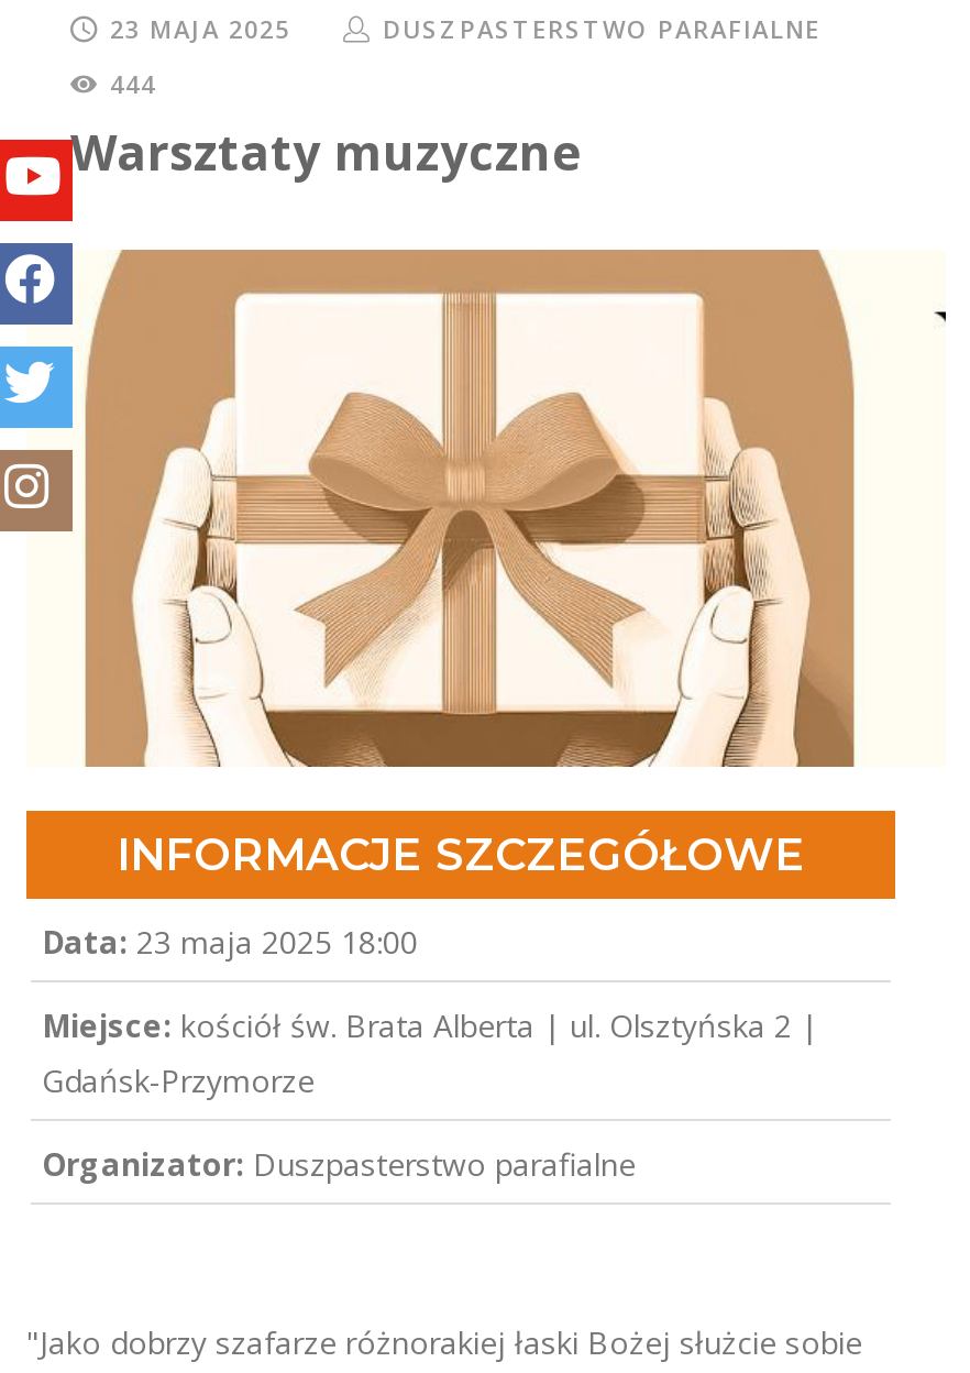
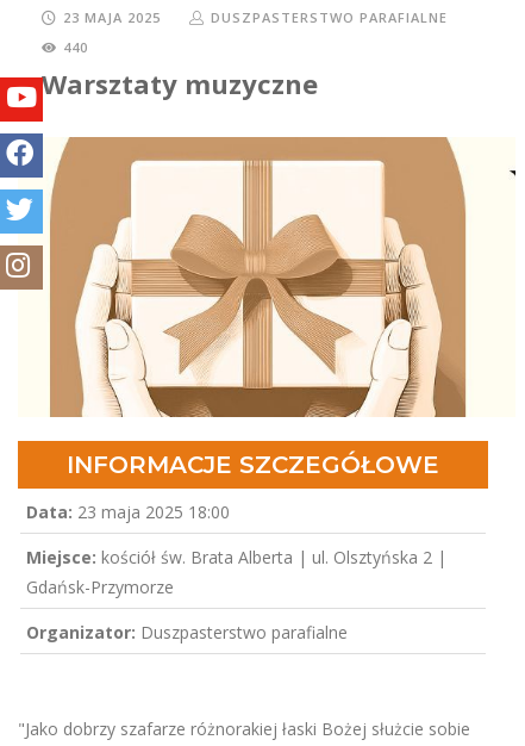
[110,67,156,100] 444 -> [63,38,88,56] 440

